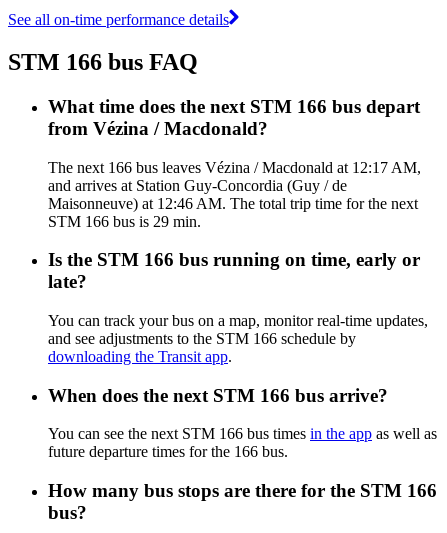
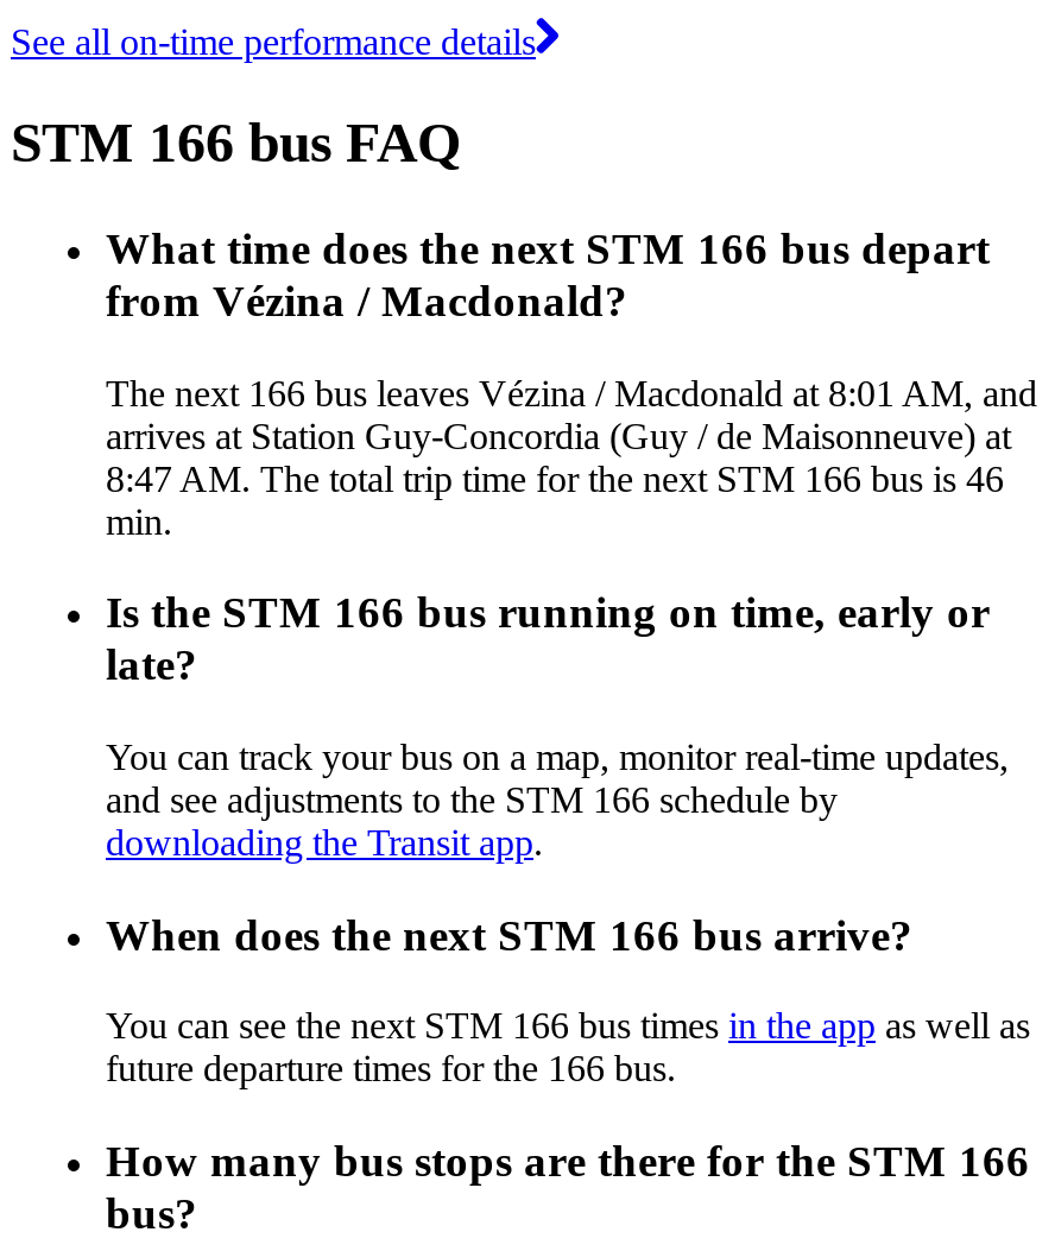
[48,158,421,229] The next 166 bus leaves Vézina / Macdonald at 12:17 AM, | and arrives at Station Guy-Concordia (Guy / de | Maisonneuve) at 12:46 AM. The total trip time for the next | STM 166 bus is 29 min. -> [106,372,1037,541] The next 166 bus leaves Vézina / Macdonald at 8:01 AM, and | arrives at Station Guy-Concordia (Guy / de Maisonneuve) at | 8:47 AM. The total trip time for the next STM 166 bus is 46 | min.

